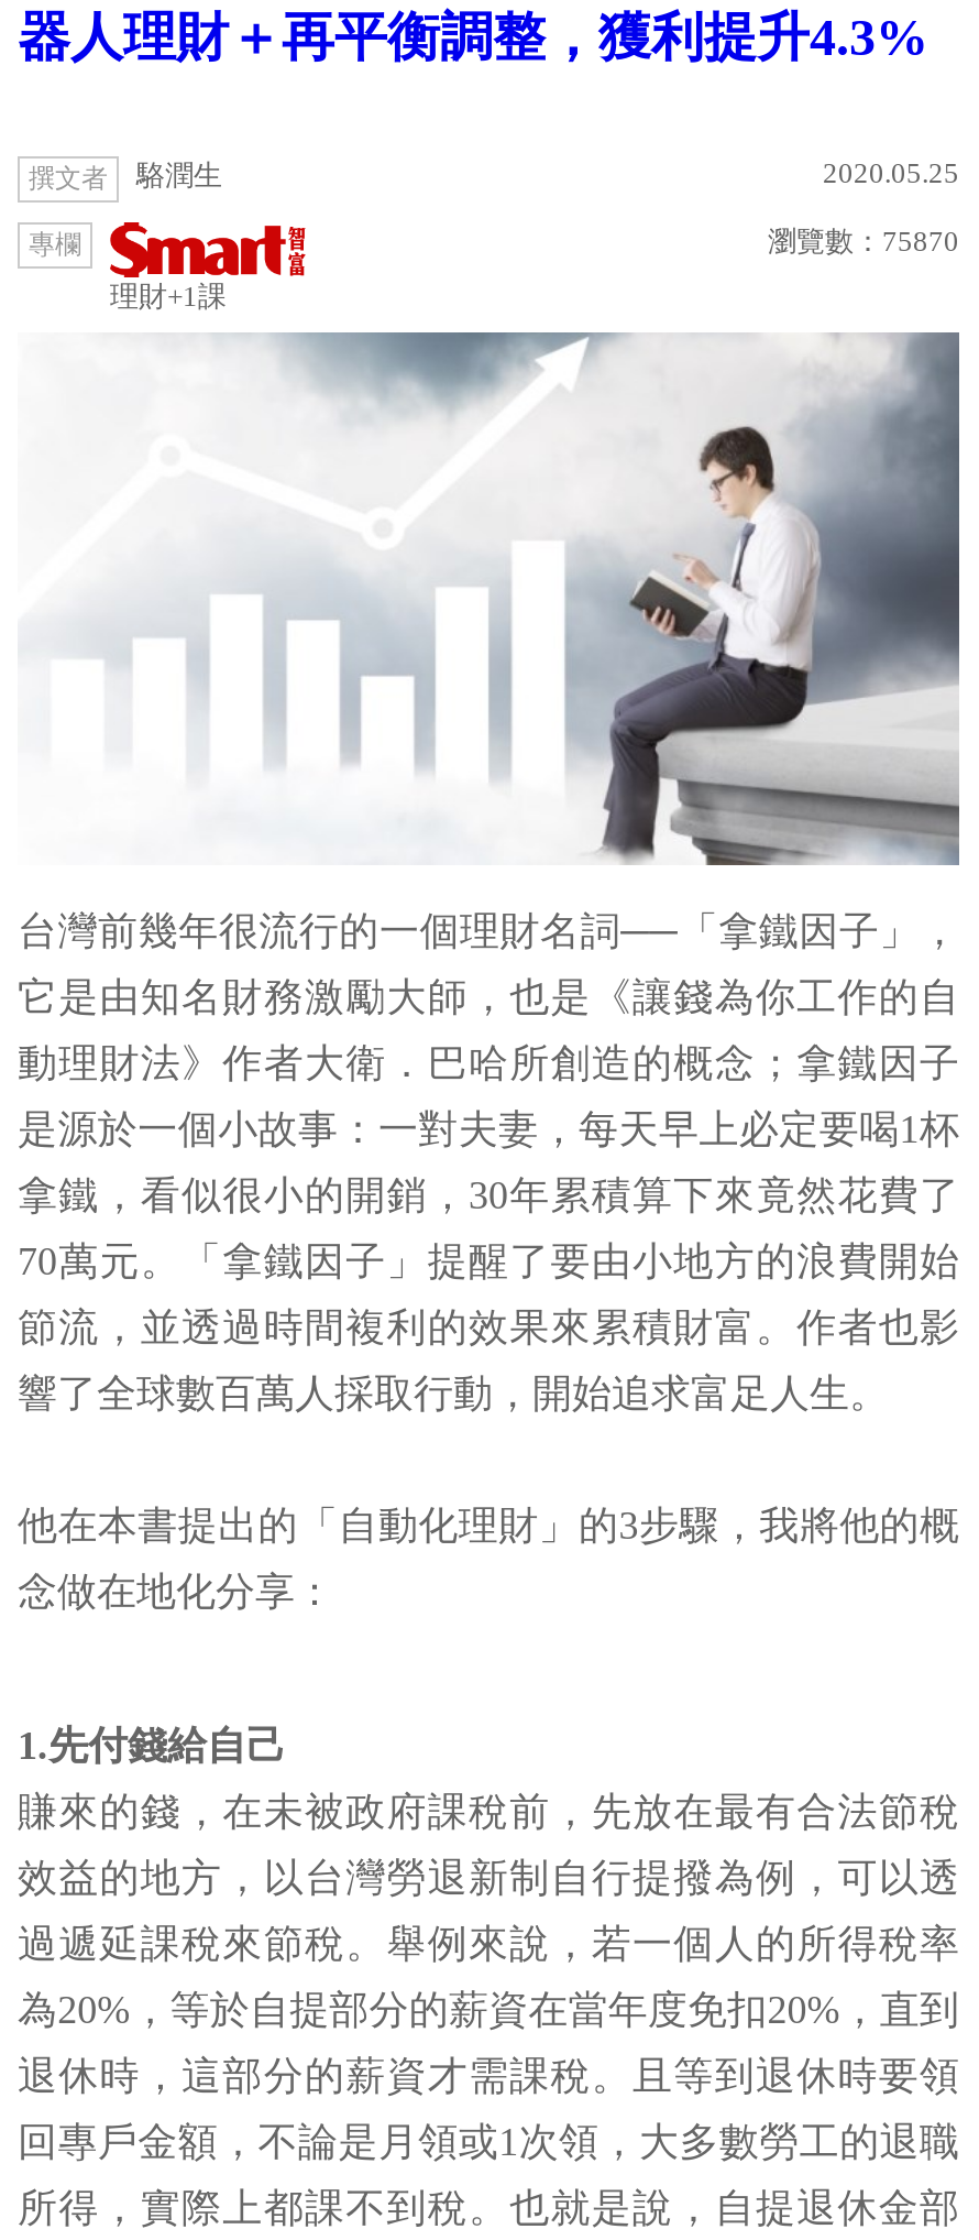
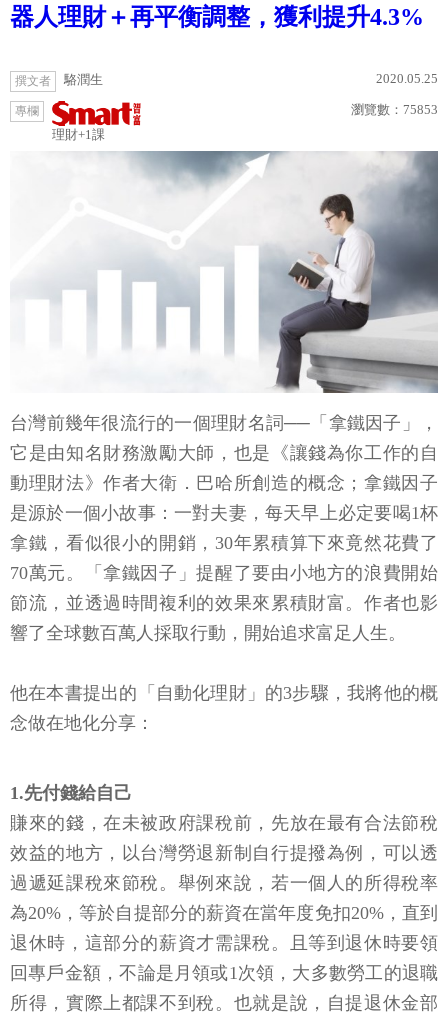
[768,225,959,258] 瀏覽數：75870 -> [351,102,438,117] 瀏覽數：75853

